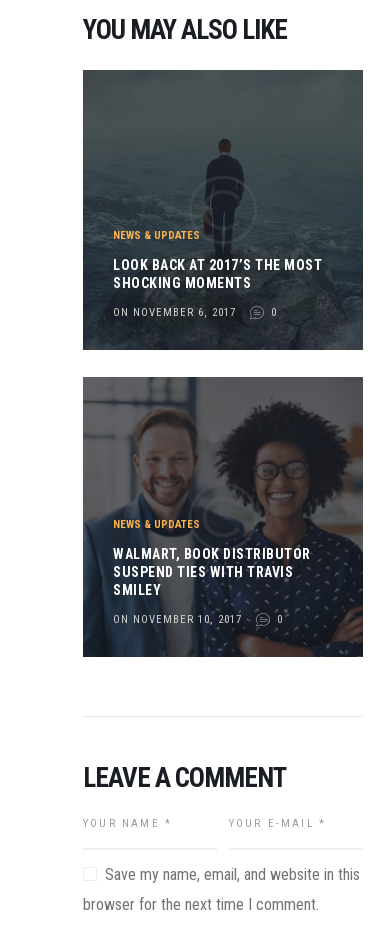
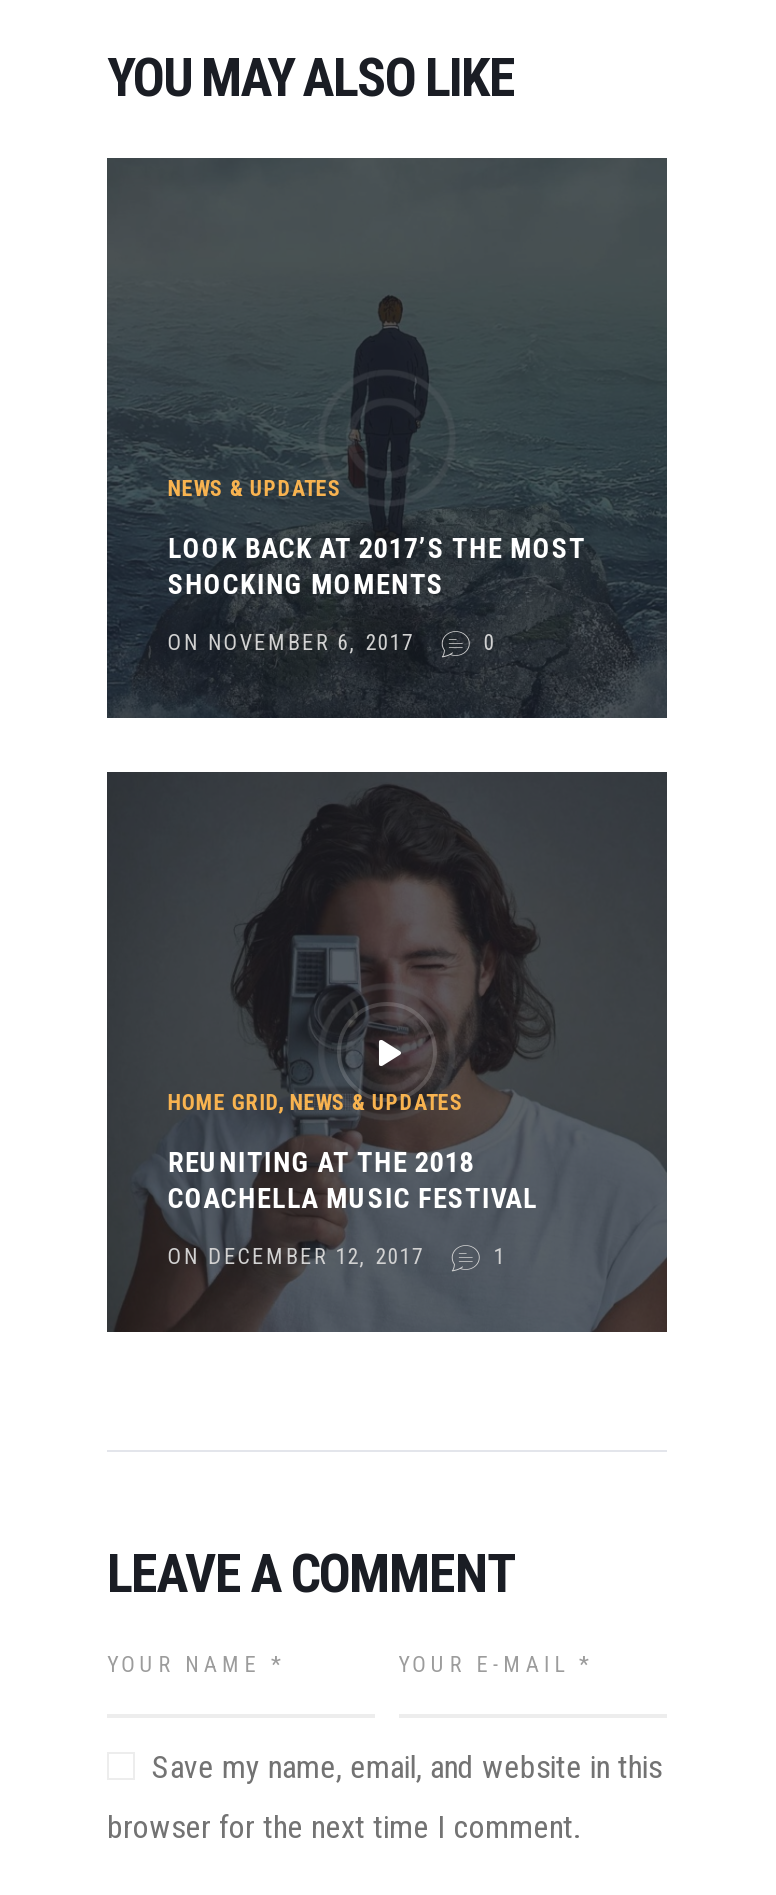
[83,377,363,657] [image] | NEWS & UPDATES -> [109,774,667,1332] [image] | HOME GRID, NEWS & UPDATES
[113,546,311,598] WALMART, BOOK DISTRIBUTOR | SUSPEND TIES WITH TRAVIS | SMILEY -> [168,1145,538,1213] REUNITING AT THE 2018 | COACHELLA MUSIC FESTIVAL
[113,613,283,626] ON NOVEMBER 10, 2017 | 0 -> [168,1244,506,1270] ON DECEMBER 12, 2017 | 1

